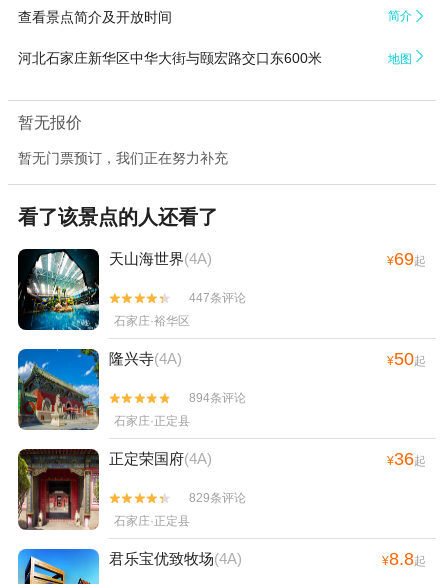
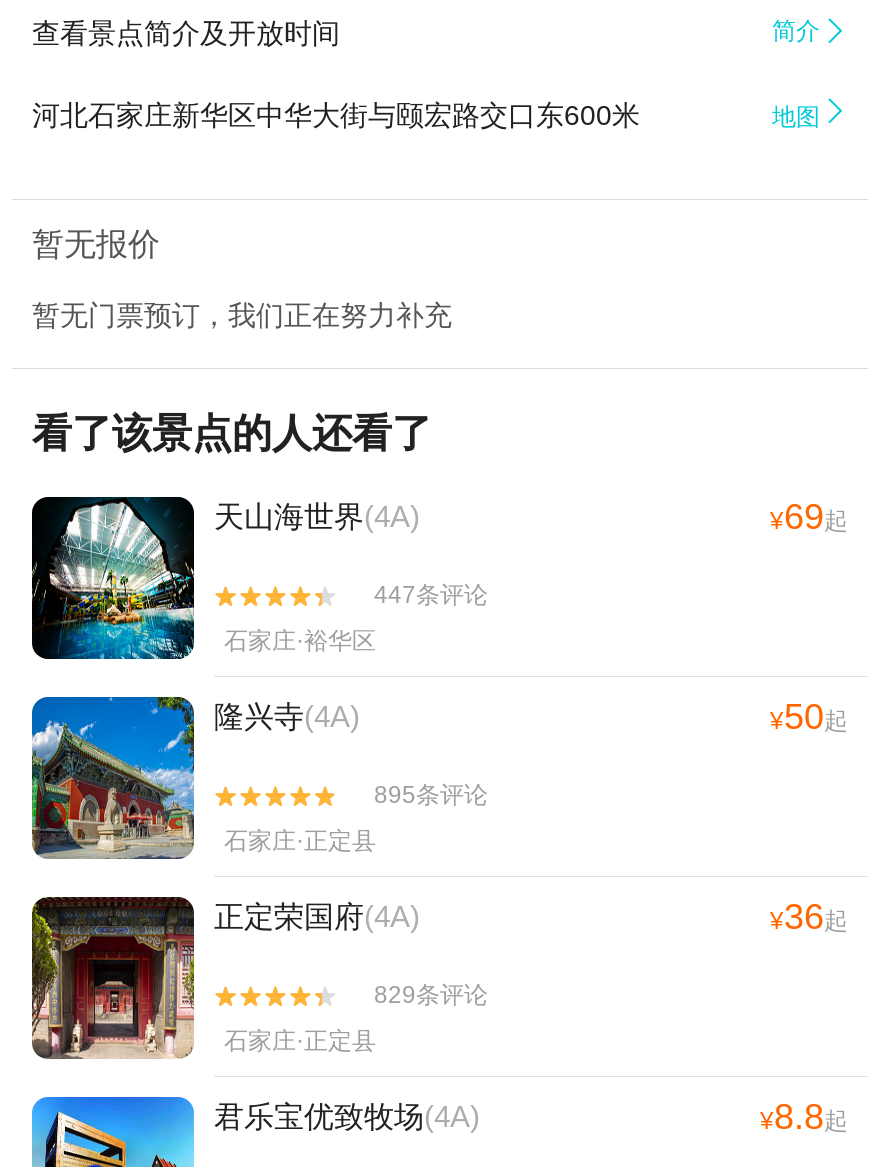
[189,391,246,405] 894条评论 -> [374,780,488,808] 895条评论

